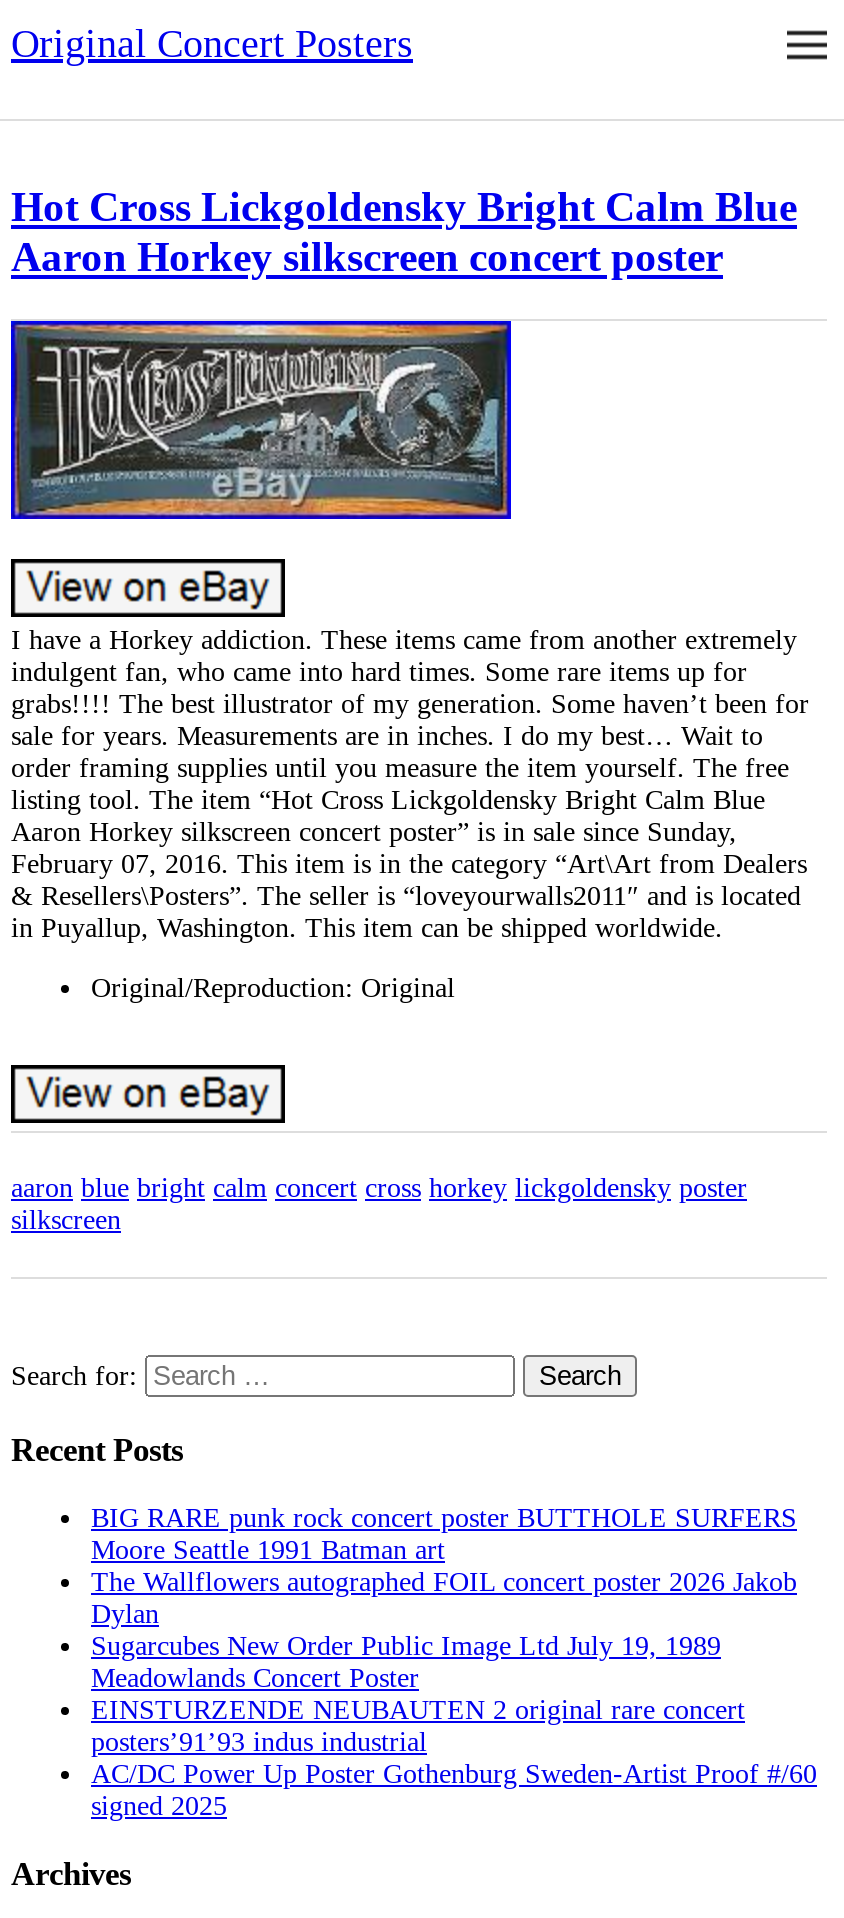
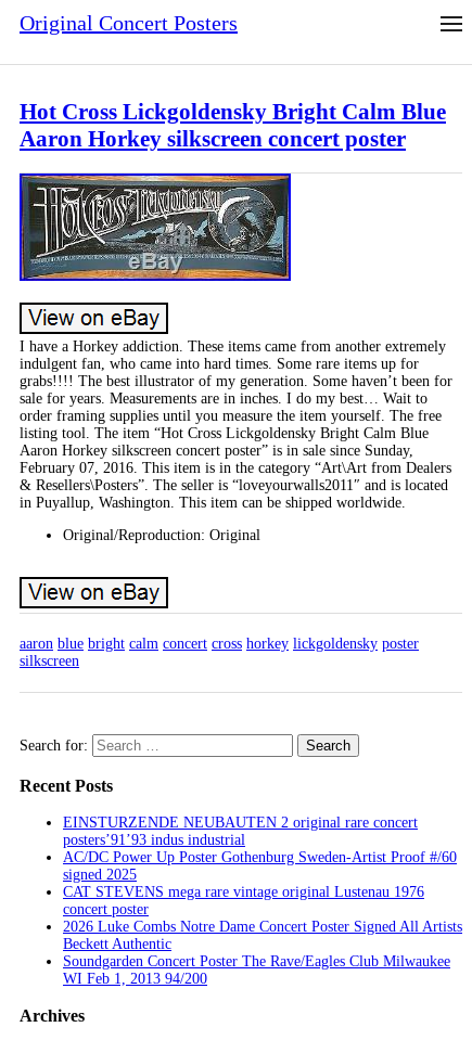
[91,1503,797,1693] BIG RARE punk rock concert poster BUTTHOLE SURFERS | Moore Seattle 1991 Batman art | The Wallflowers autographed FOIL concert poster 2026 Jakob | Dylan | Sugarcubes New Order Public Image Ltd July 19, 1989 | Meadowlands Concert Poster -> none
moved [91,1695,817,1821] -> [63,814,457,883]: EINSTURZENDE NEUBAUTEN 2 original rare concert | posters’91’93 indus industrial | AC/DC Power Up Poster Gothenburg Sweden-Artist Proof #/60 | signed 2025
none -> [63,884,462,987] CAT STEVENS mega rare vintage original Lustenau 1976 | concert poster | 2026 Luke Combs Notre Dame Concert Poster Signed All Artists | Beckett Authentic | Soundgarden Concert Poster The Rave/Eagles Club Milwaukee | WI Feb 1, 2013 94/200

